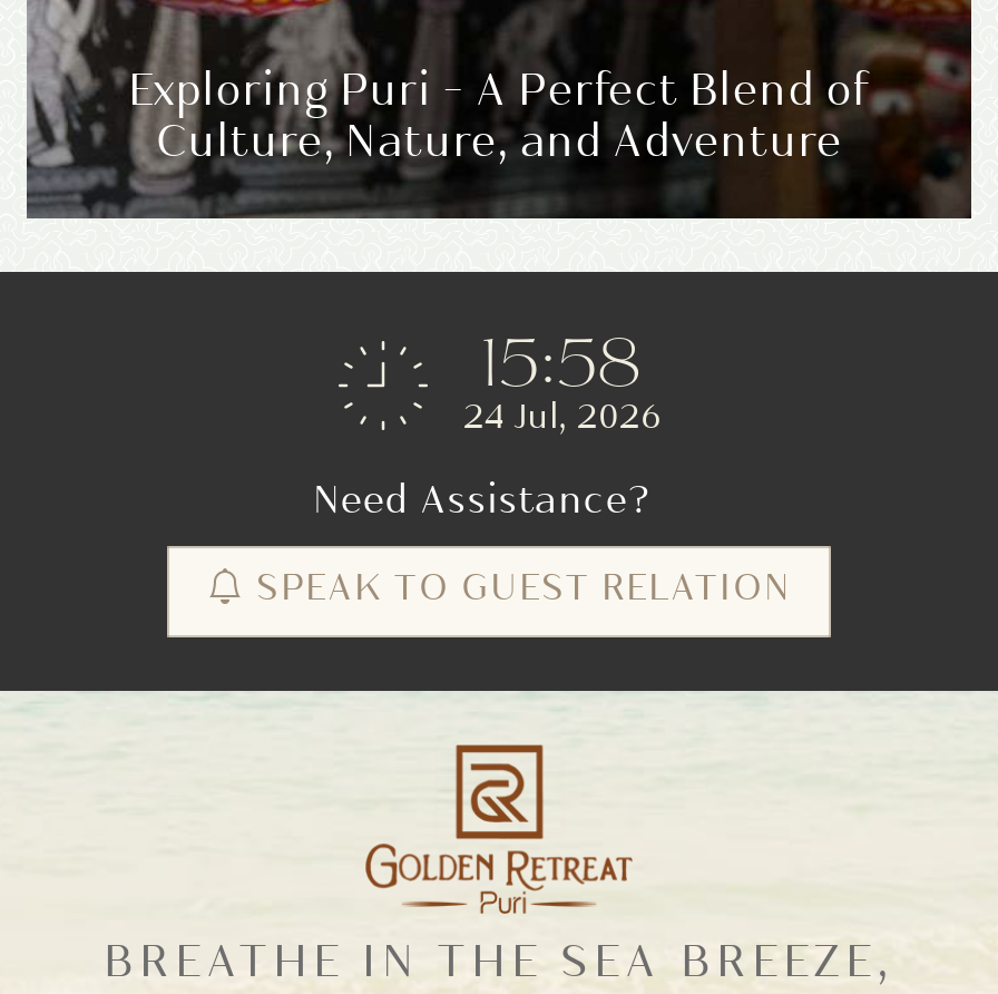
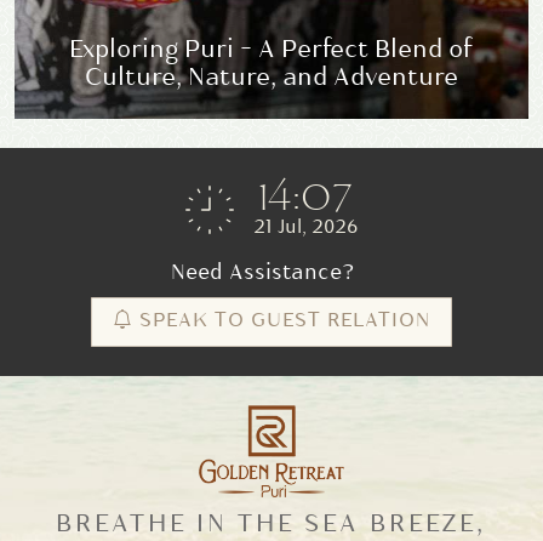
[482,323,640,414] 15:58 -> [259,176,352,225] 14:07
[462,403,661,437] 24 Jul, 2026 -> [253,219,358,238] 21 Jul, 2026

